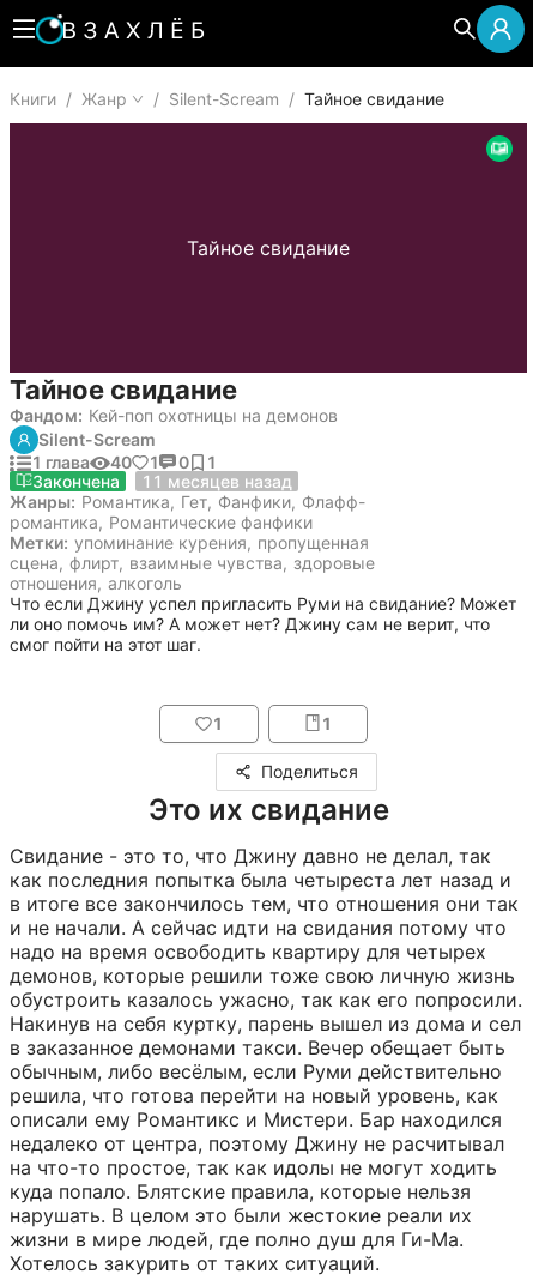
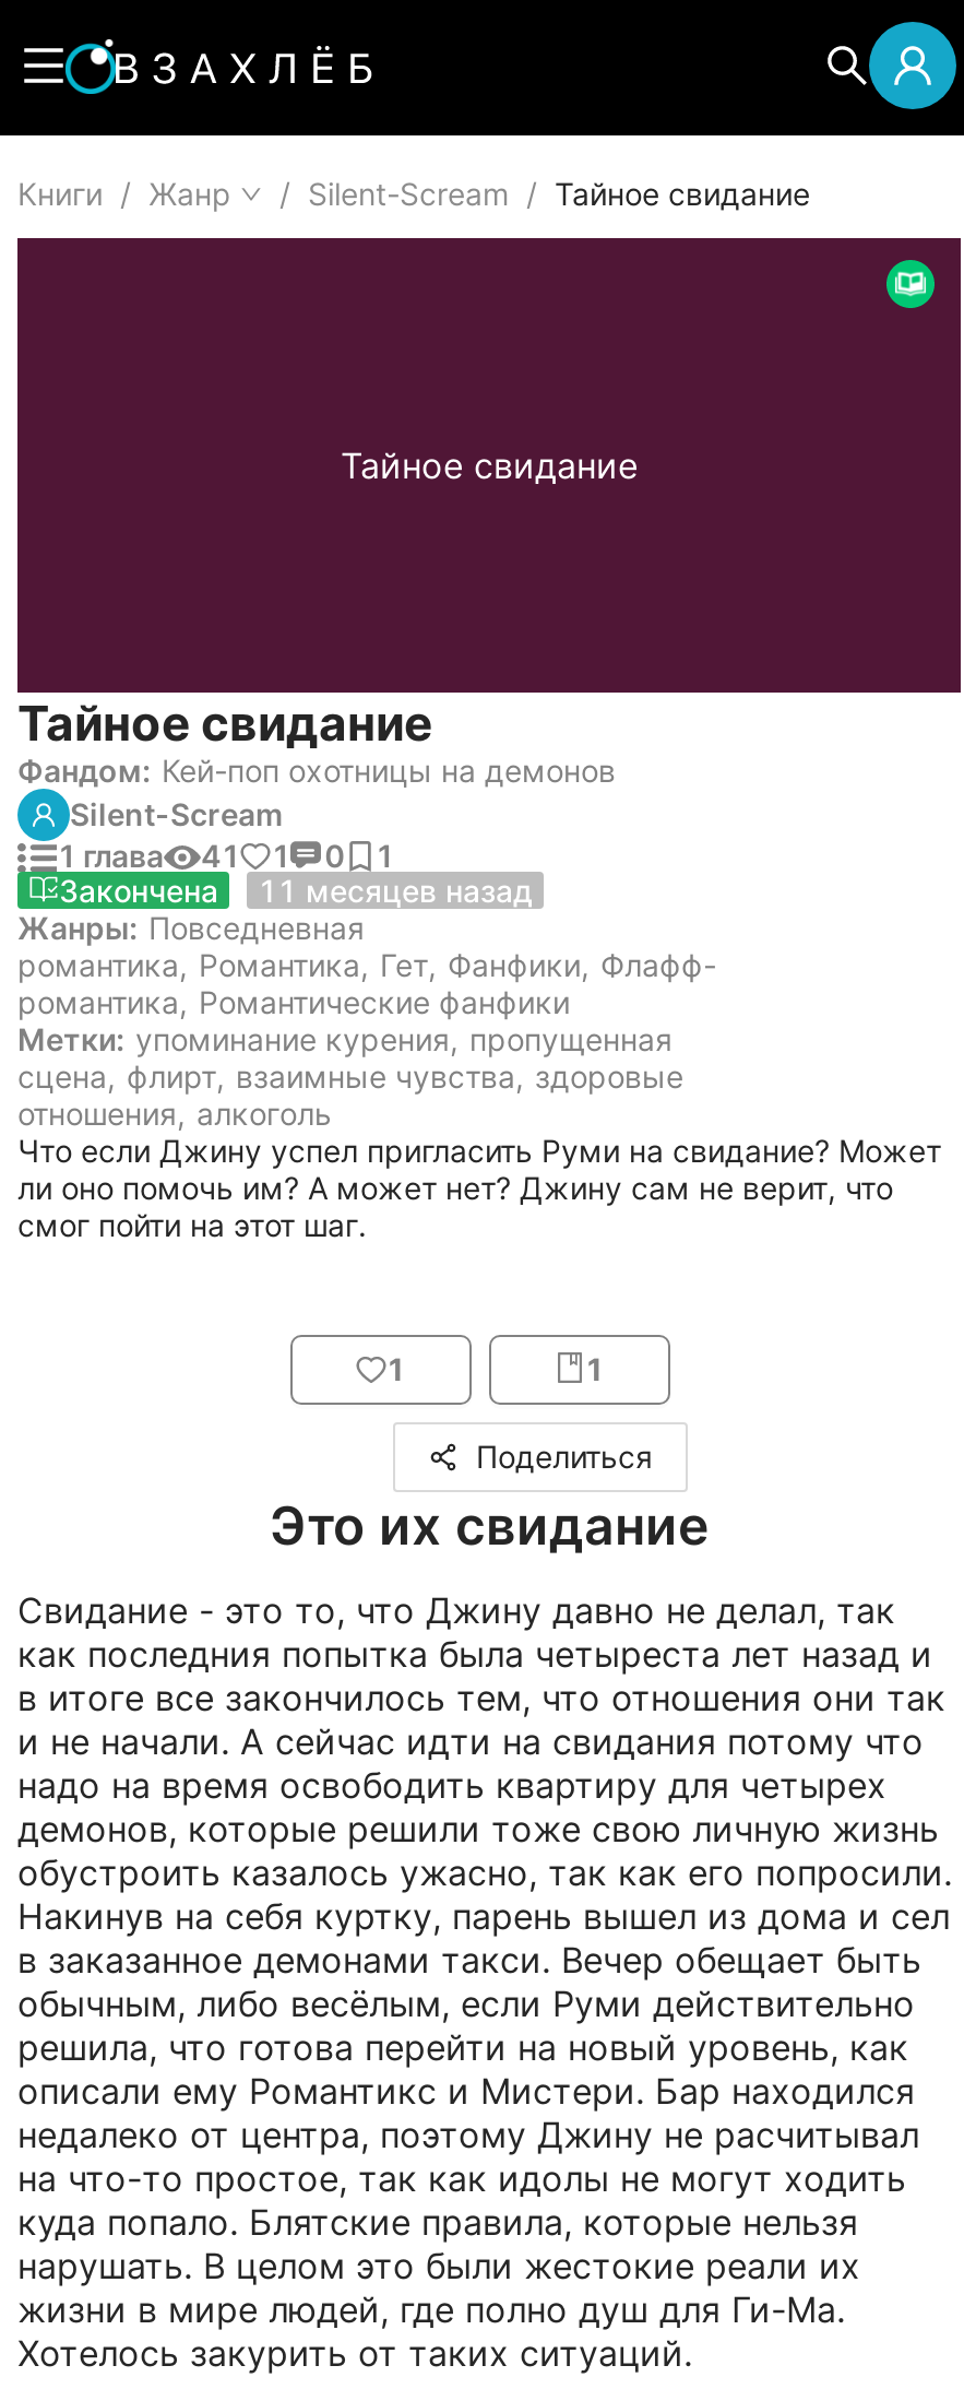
[31,452,216,472] 1 глава 40 1 0 1 -> [57,837,394,874] 1 глава 41 1 0 1
[10,491,365,512] Жанры: Романтика, Гет, Фанфики, Флафф- -> [17,909,716,983] Жанры: Повседневная | романтика, Романтика, Гет, Фанфики, Флафф-

